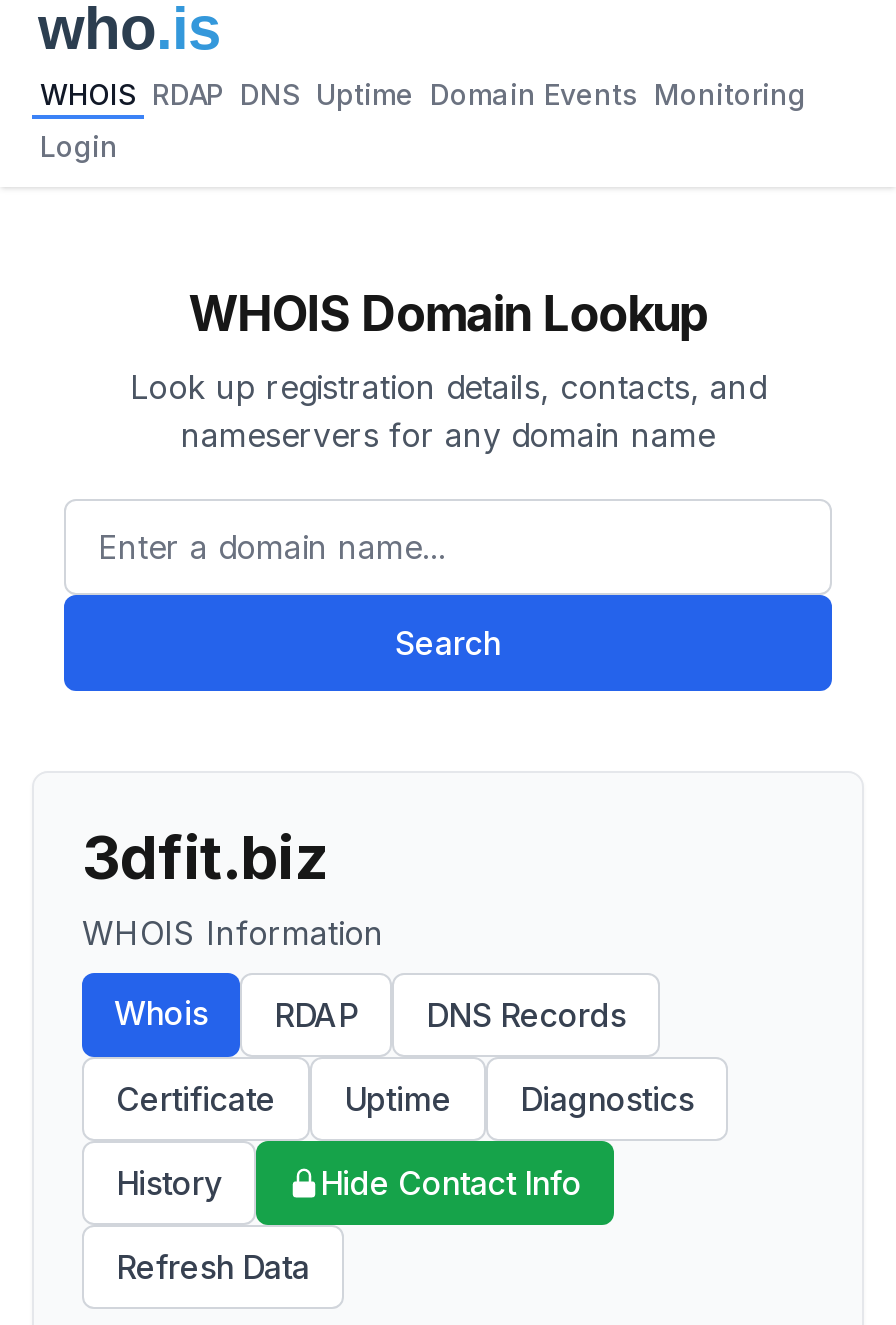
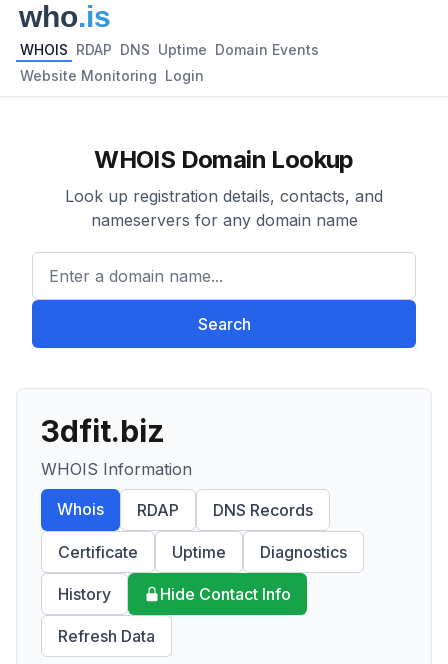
[40,77,806,111] WHOIS RDAP DNS Uptime Domain Events Monitoring -> [20,41,319,58] WHOIS RDAP DNS Uptime Domain Events
[40,129,118,163] Login -> [20,67,204,84] Website Monitoring Login

